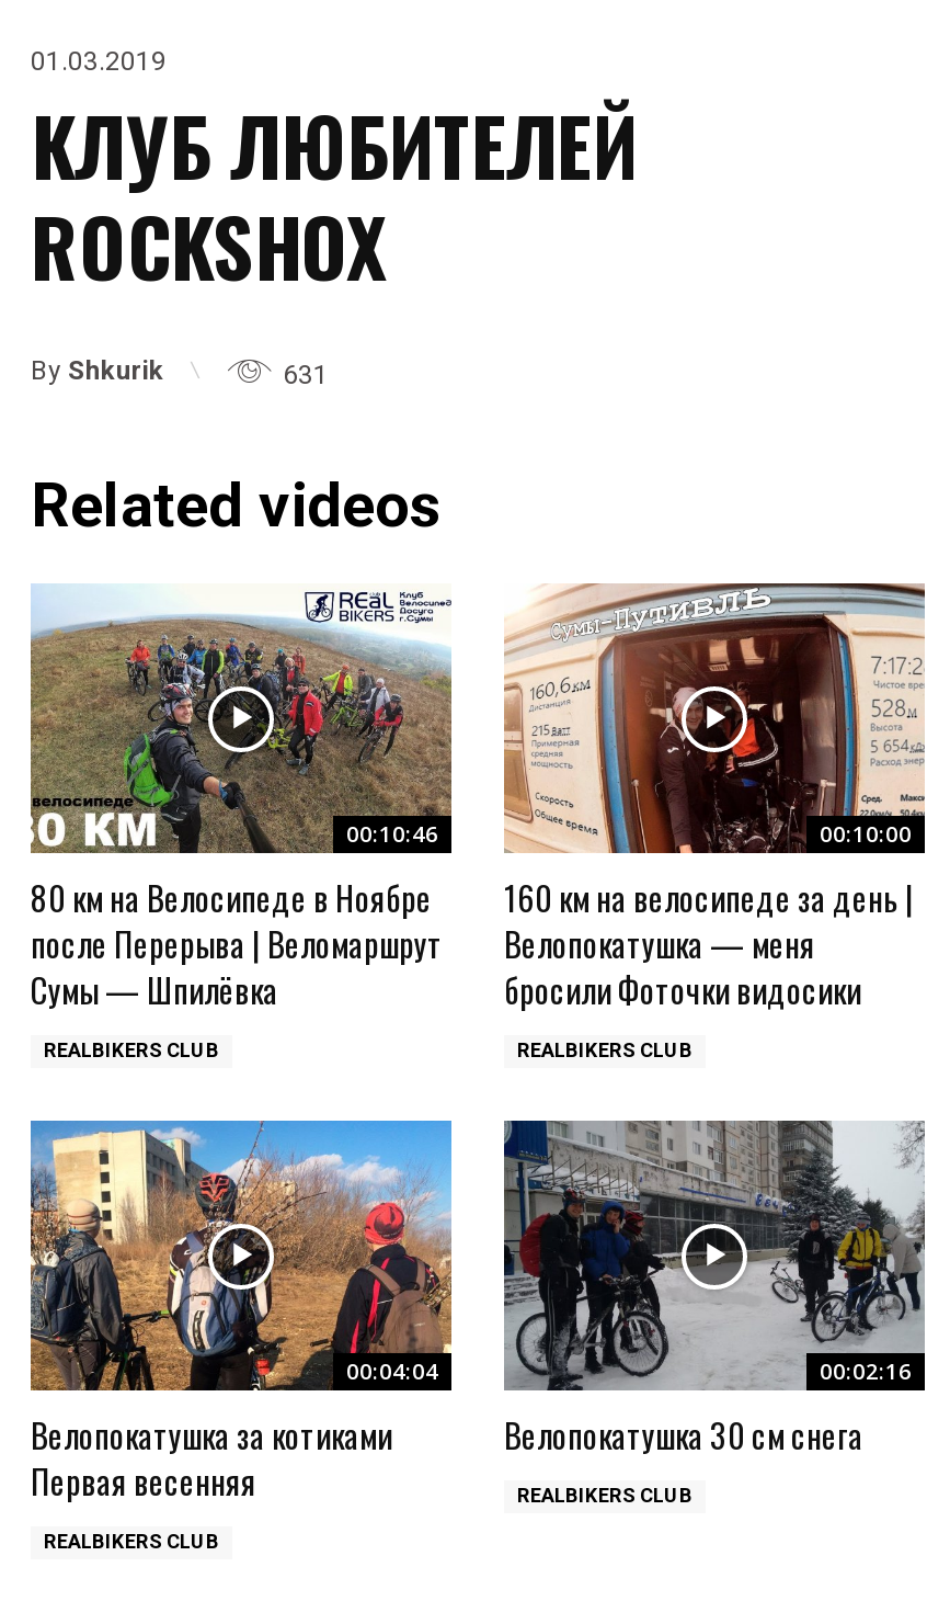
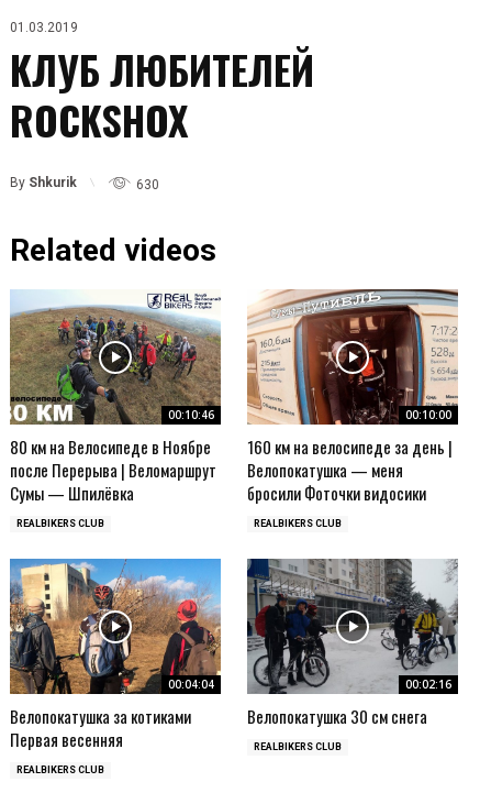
[283,358,329,389] 631 -> [136,176,159,192] 630

